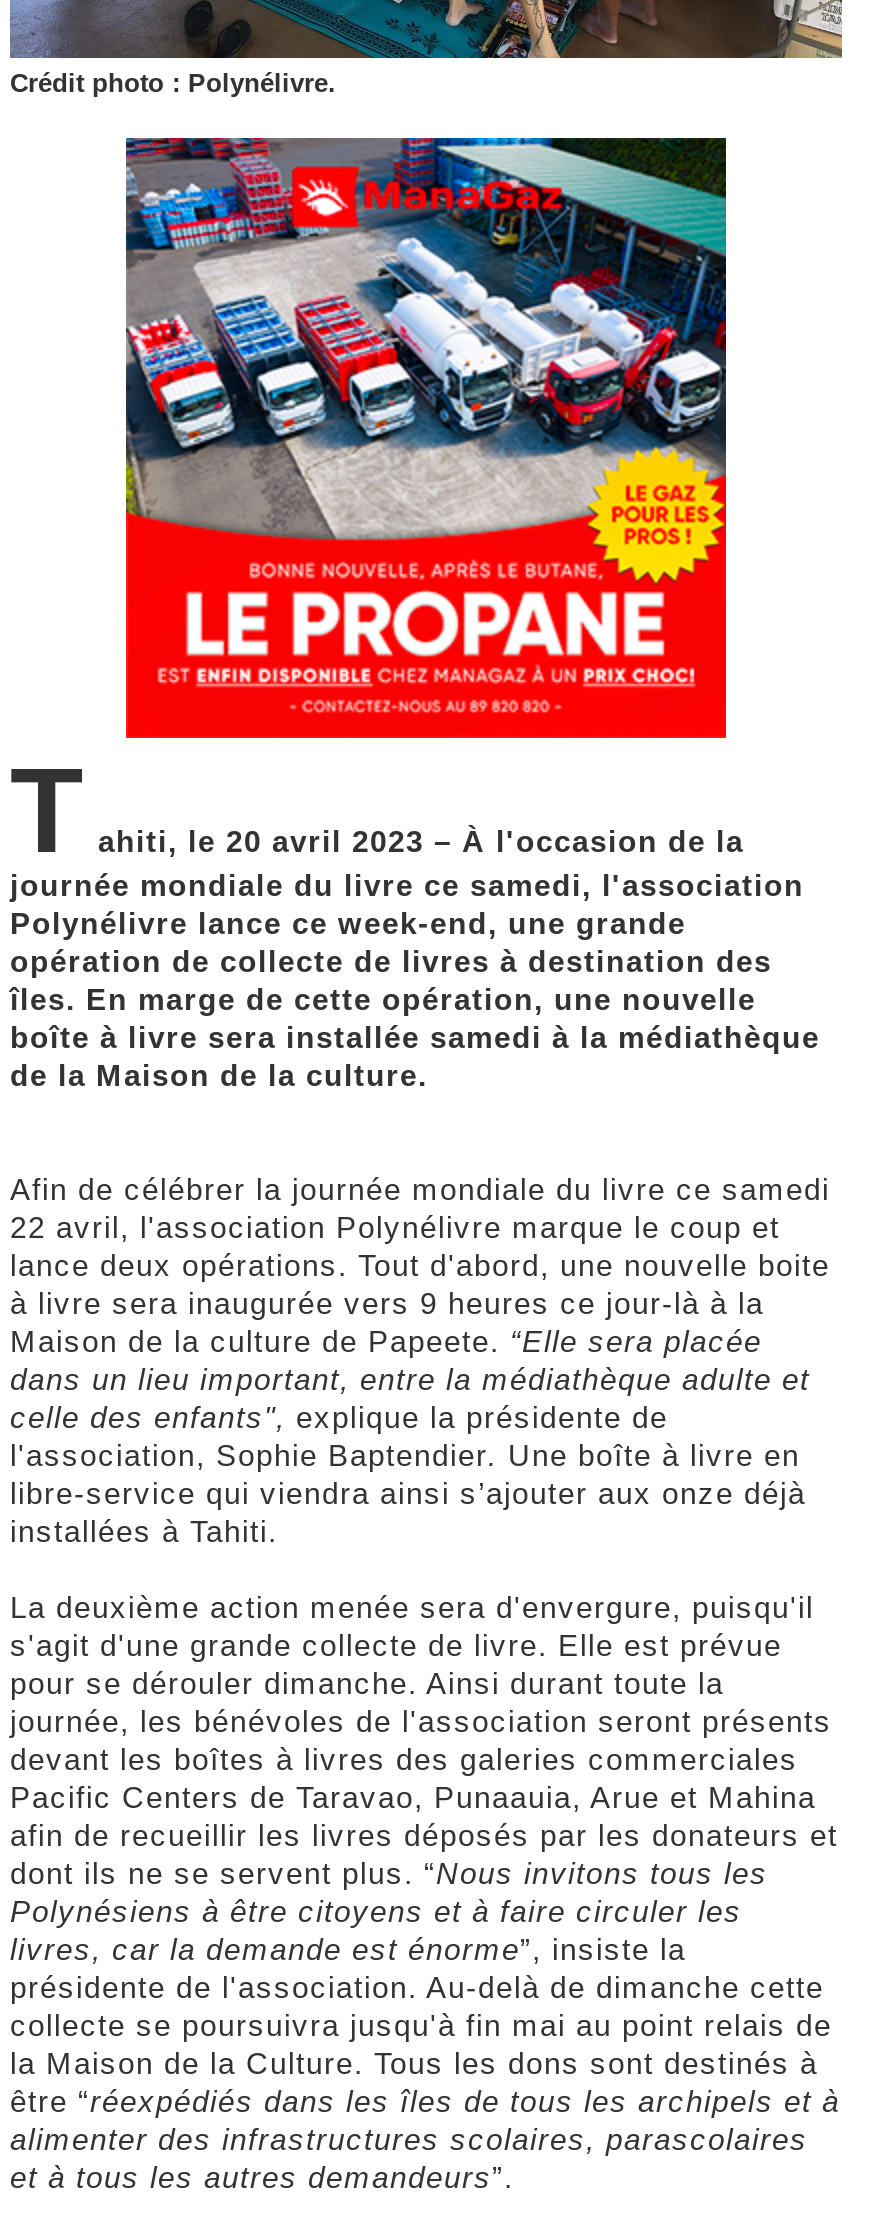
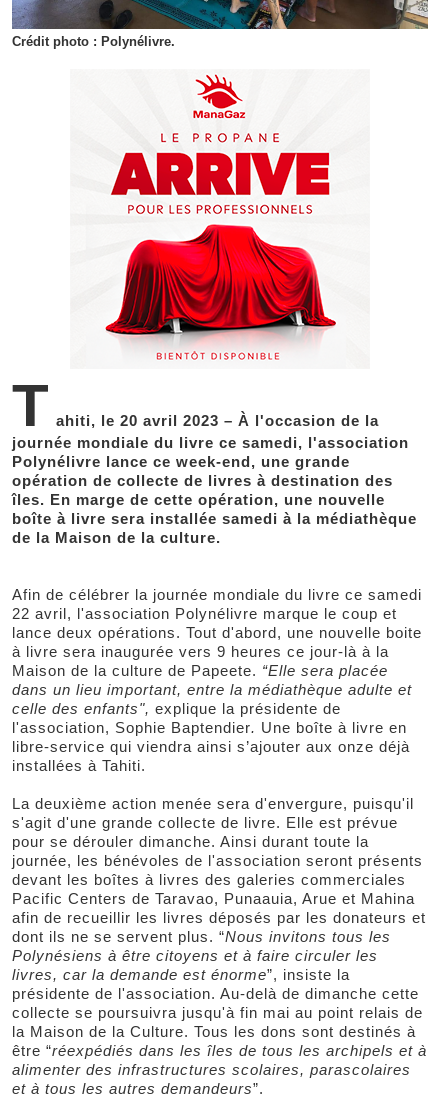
[124,136,728,740] [image] -> [70,69,370,369] [image]

